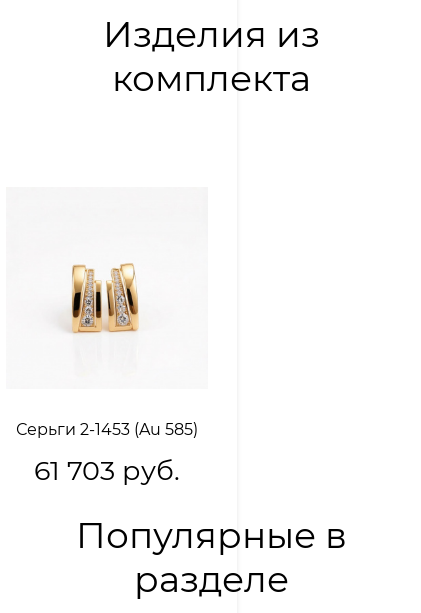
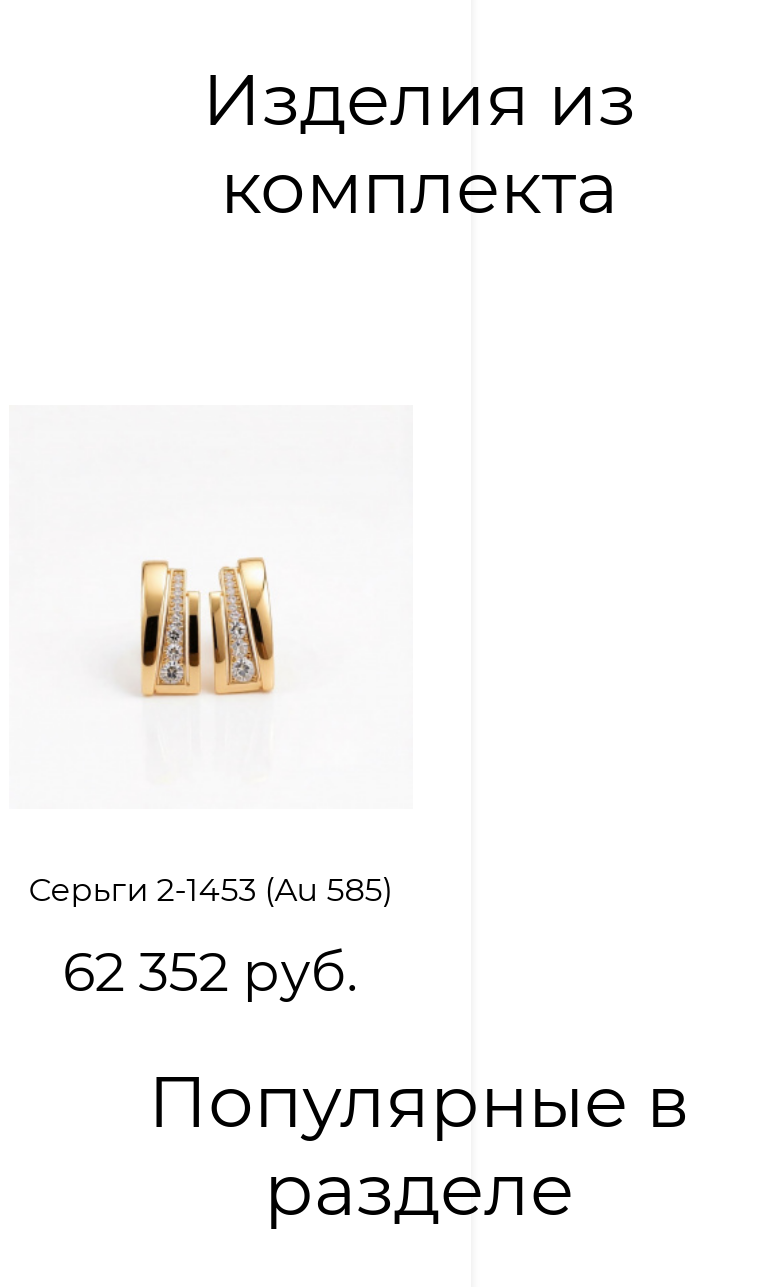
[34,454,180,487] 61 703 руб. -> [63,939,359,1005] 62 352 руб.

